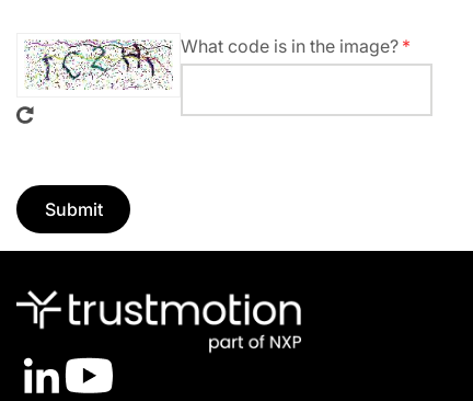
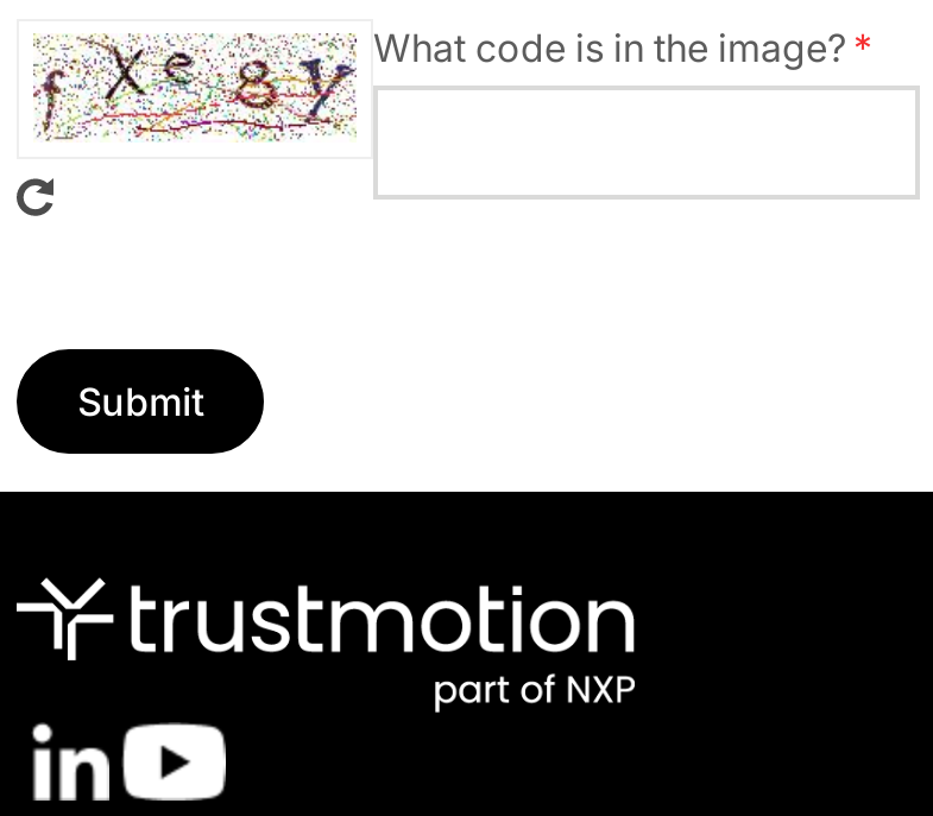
[25,39,171,90] [image] -> [33,33,357,140] [image]

